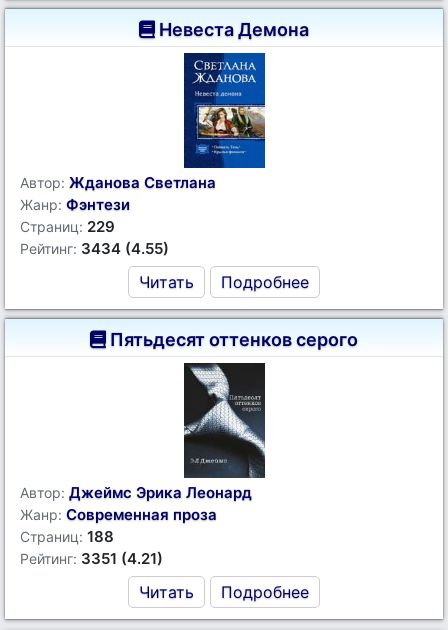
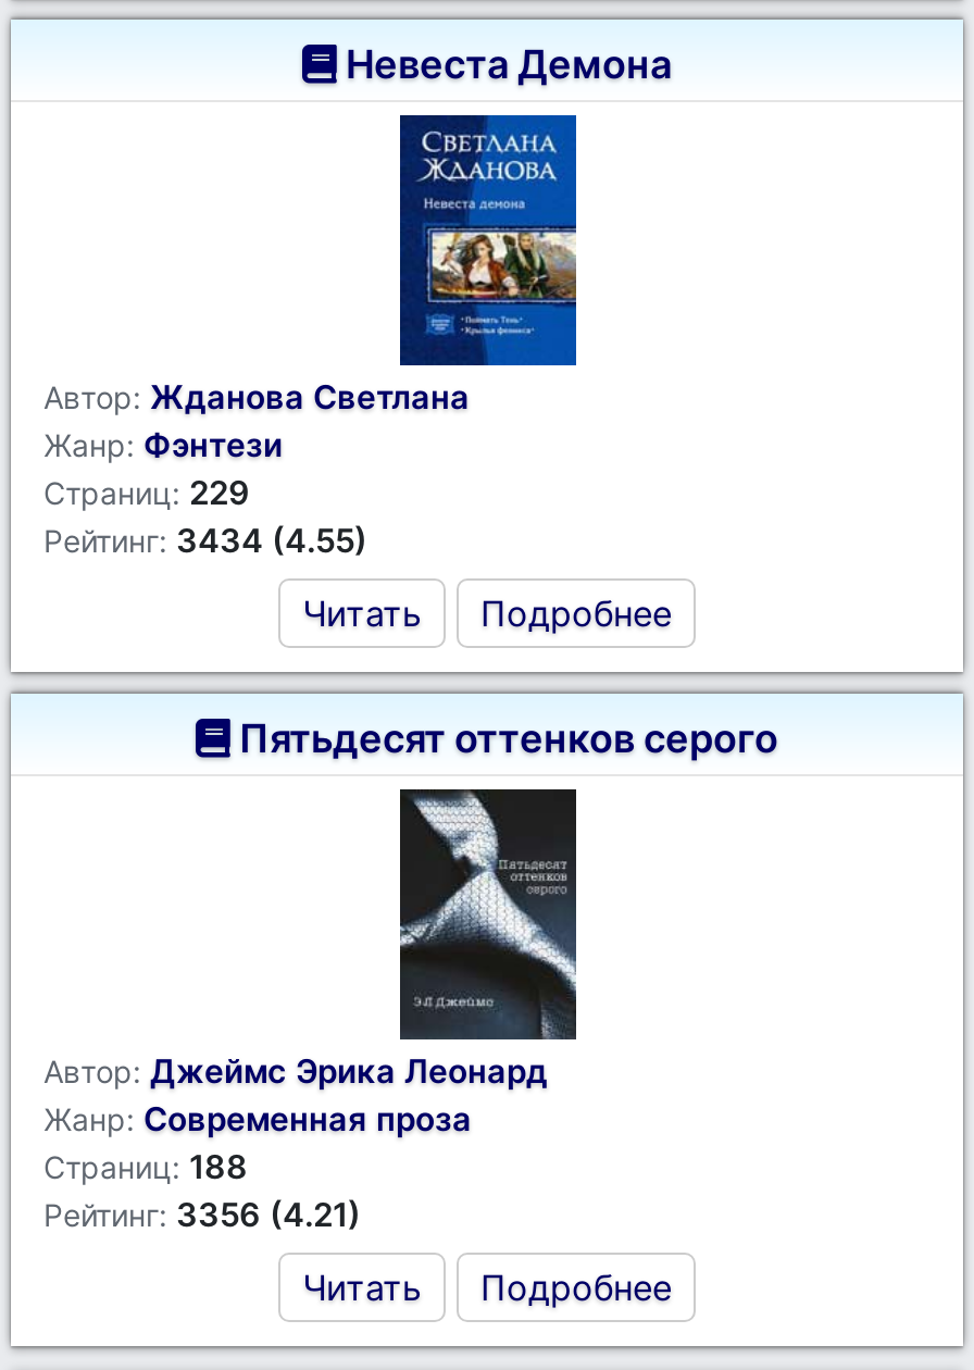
[20,549,163,568] Рейтинг: 3351 (4.21) -> [43,1194,361,1235] Рейтинг: 3356 (4.21)

